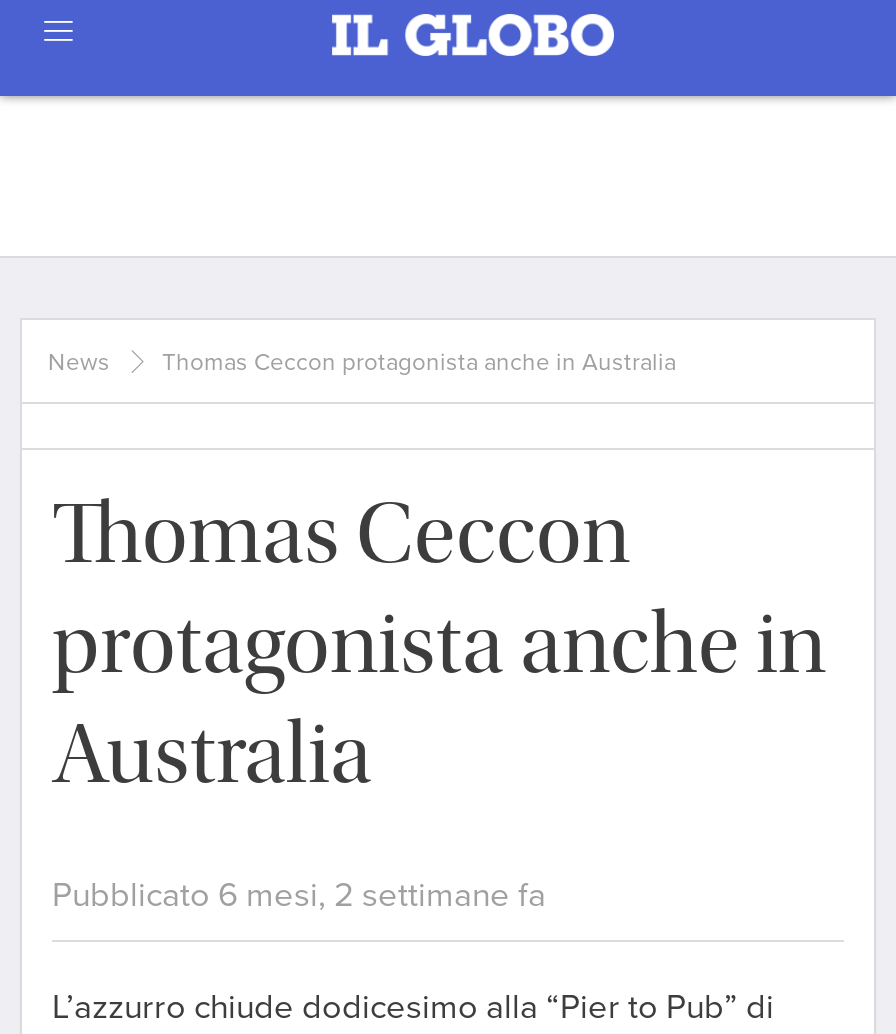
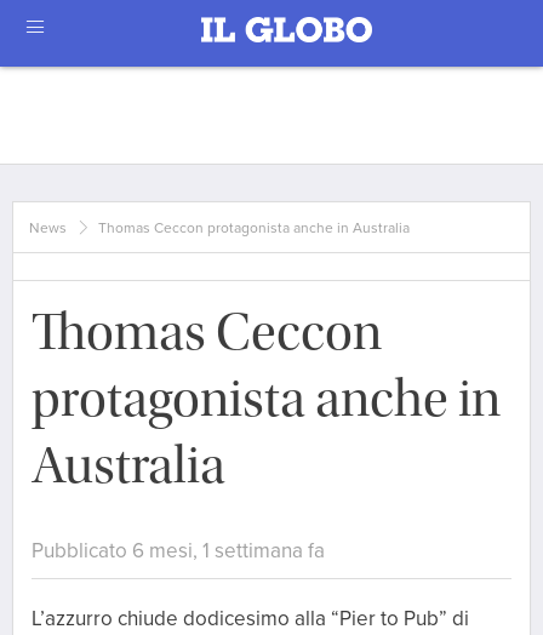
[52,874,546,916] Pubblicato 6 mesi, 2 settimane fa -> [32,538,325,564] Pubblicato 6 mesi, 1 settimana fa

